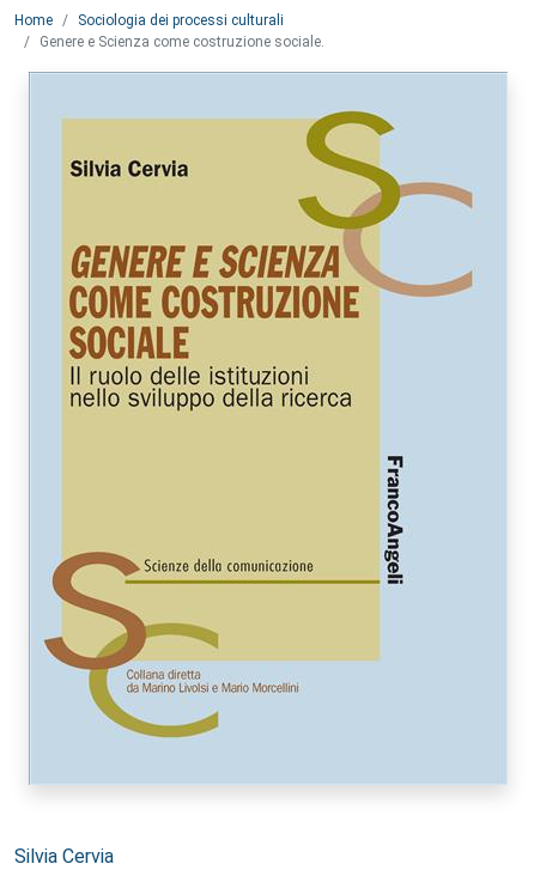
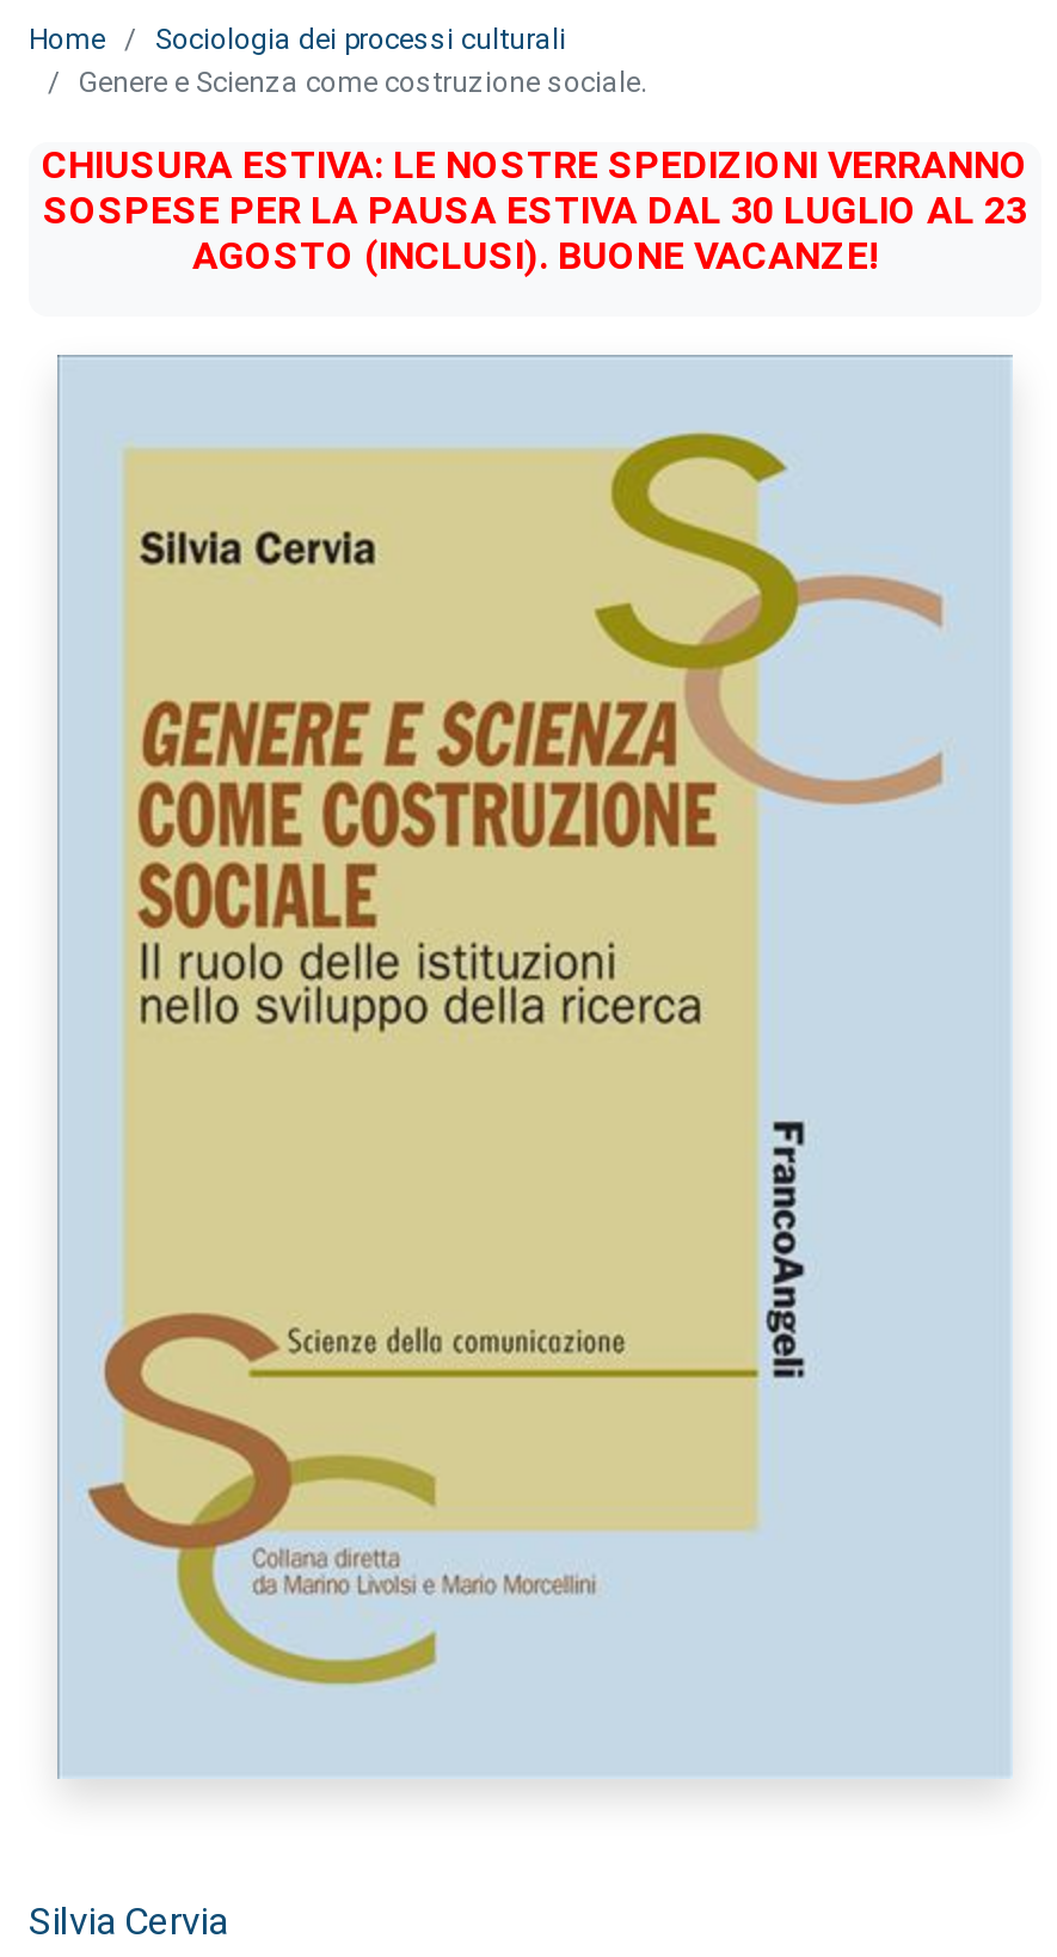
none -> [42,142,1028,278] CHIUSURA ESTIVA: LE NOSTRE SPEDIZIONI VERRANNO | SOSPESE PER LA PAUSA ESTIVA DAL 30 LUGLIO AL 23 | AGOSTO (INCLUSI). BUONE VACANZE!

